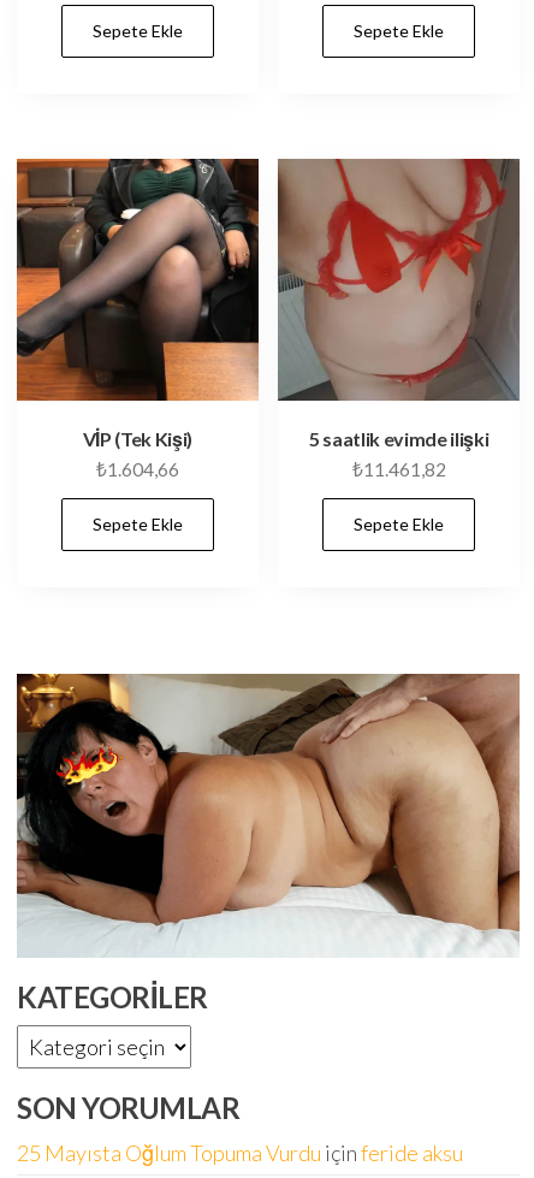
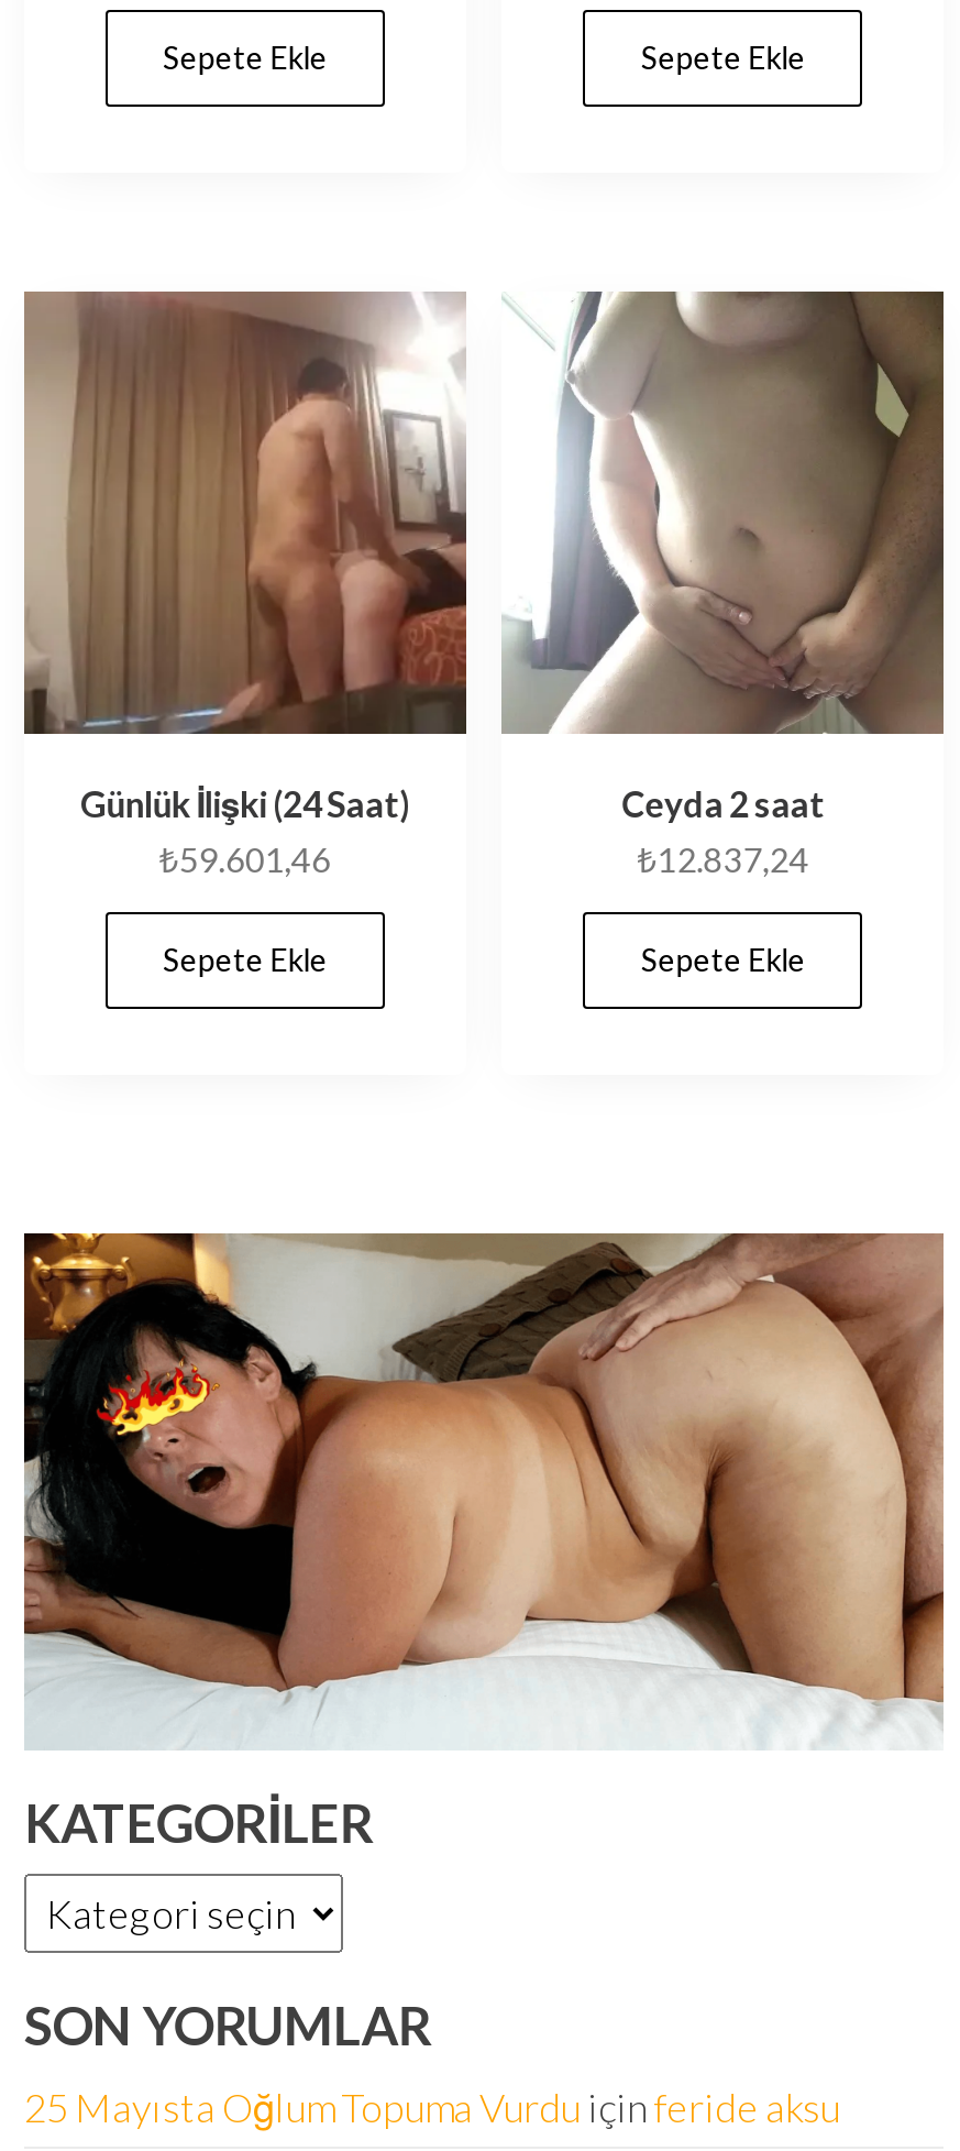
[17,158,260,480] [image] | VİP (Tek Kişi) | ₺1.604,66 -> [24,289,468,878] [image] | Günlük İlişki (24 Saat) | ₺59.601,46
[277,158,520,480] [image] | 5 saatlik evimde ilişki | ₺11.461,82 -> [501,292,944,878] [image] | Ceyda 2 saat | ₺12.837,24

